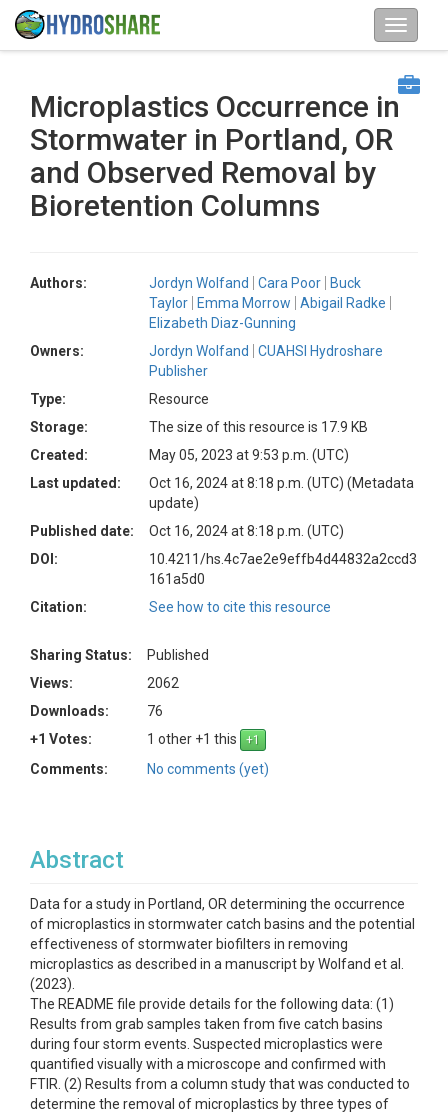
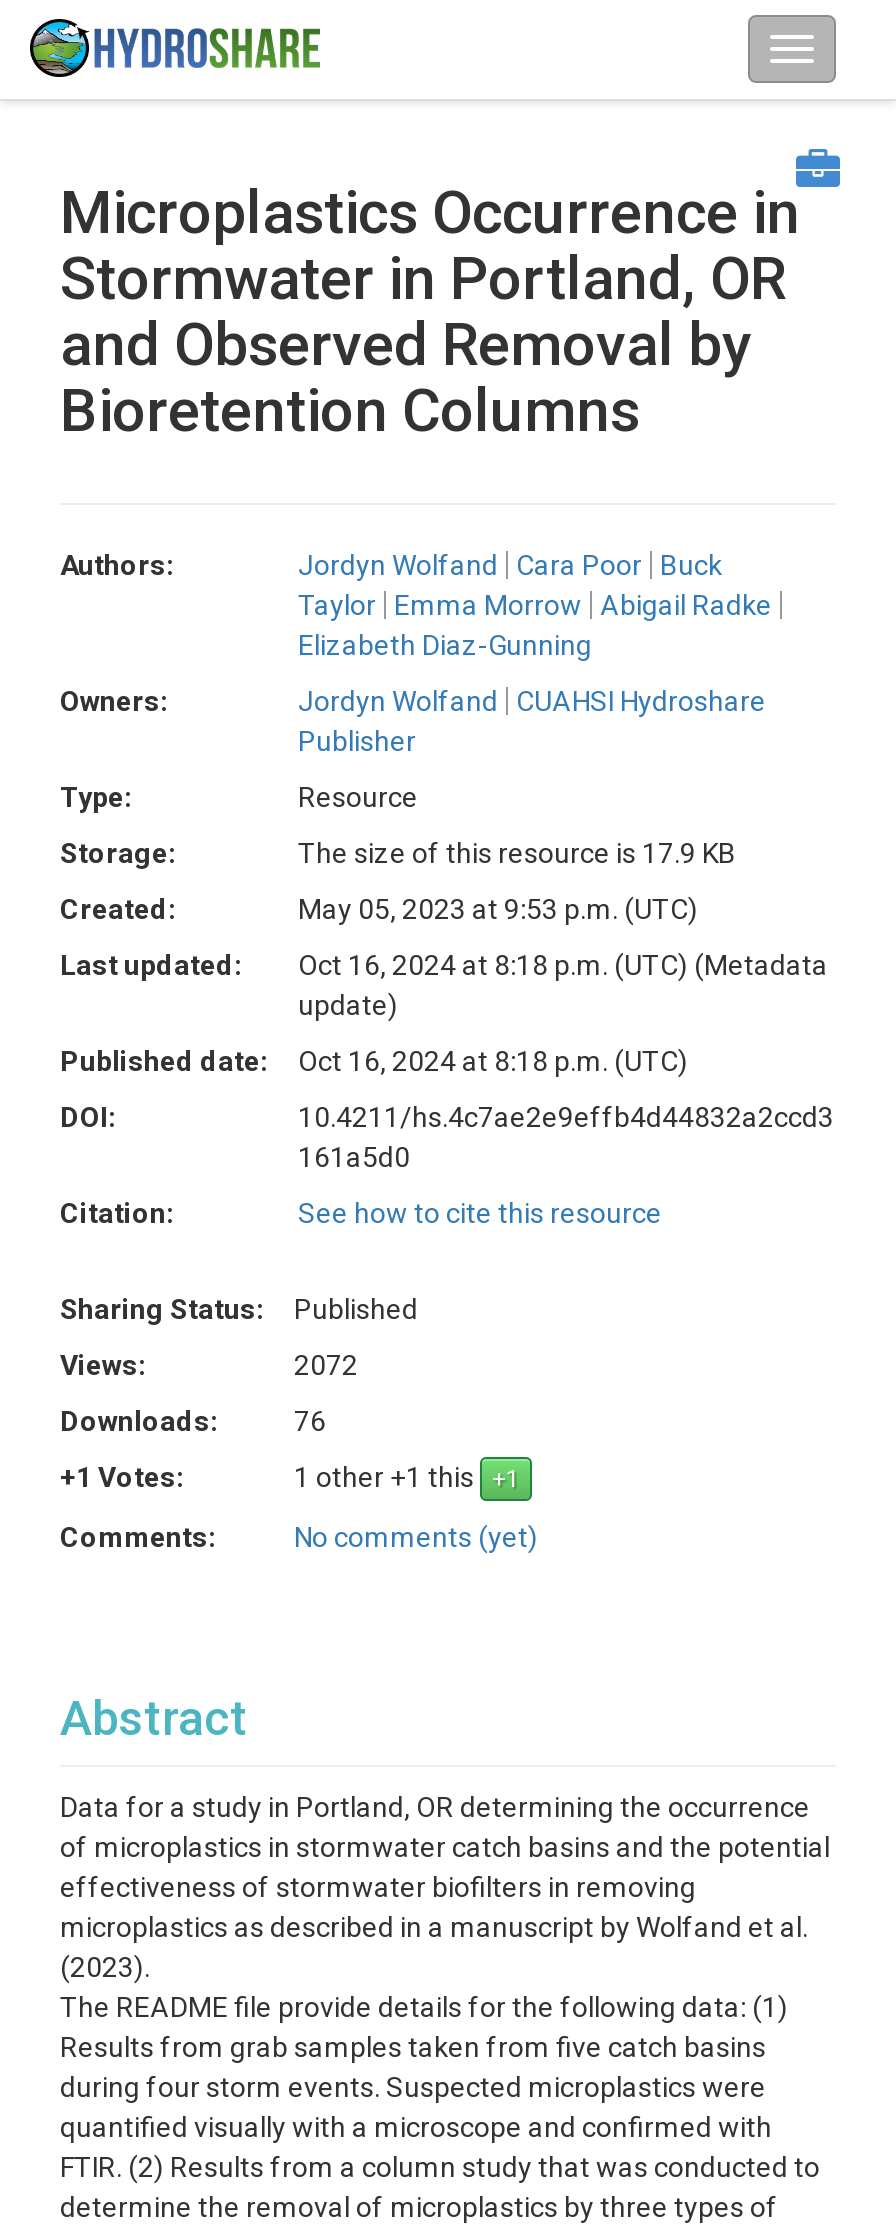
[147,675,179,691] 2062 -> [294,1349,358,1381] 2072

